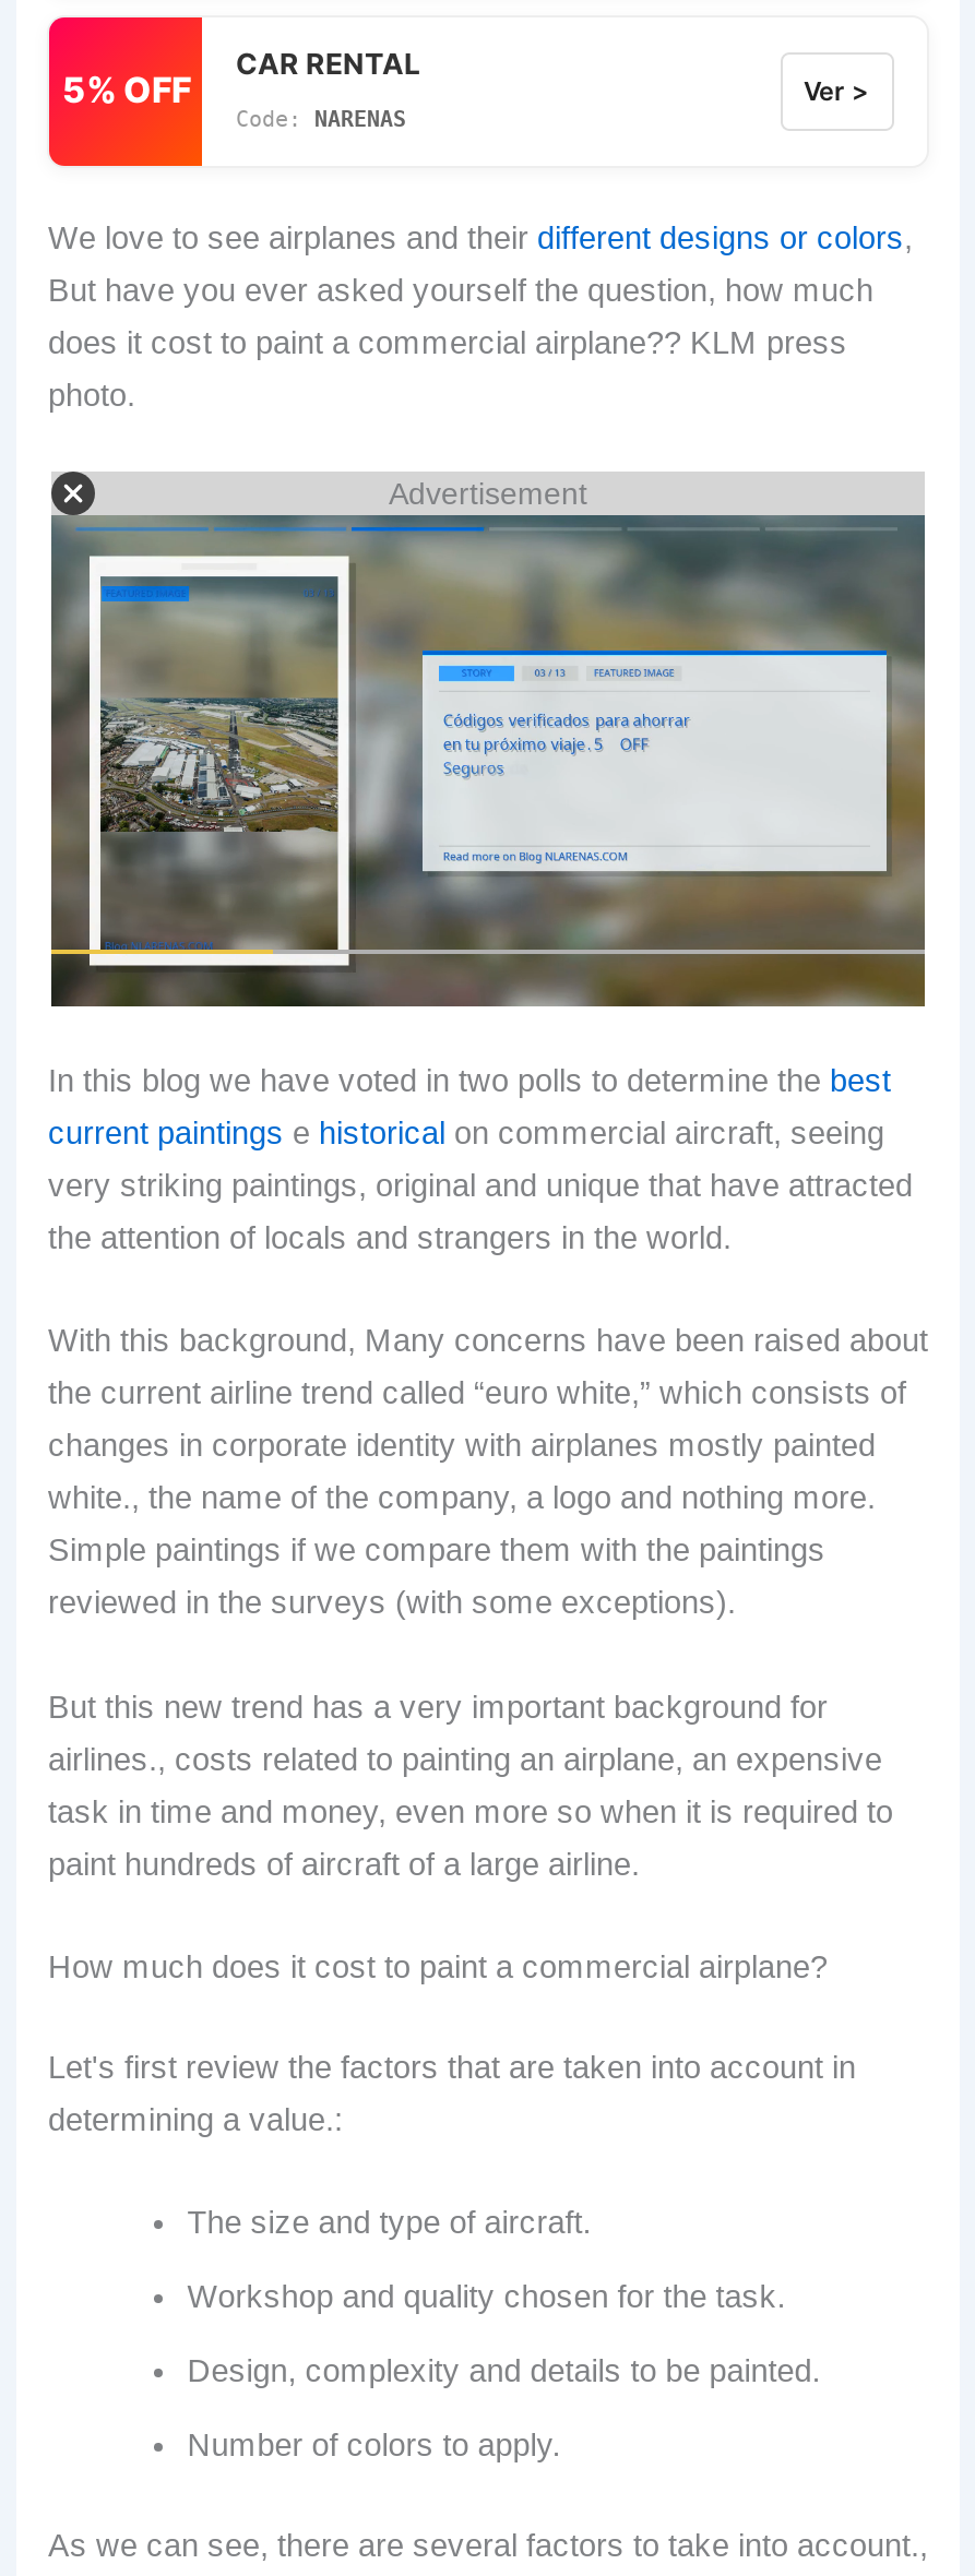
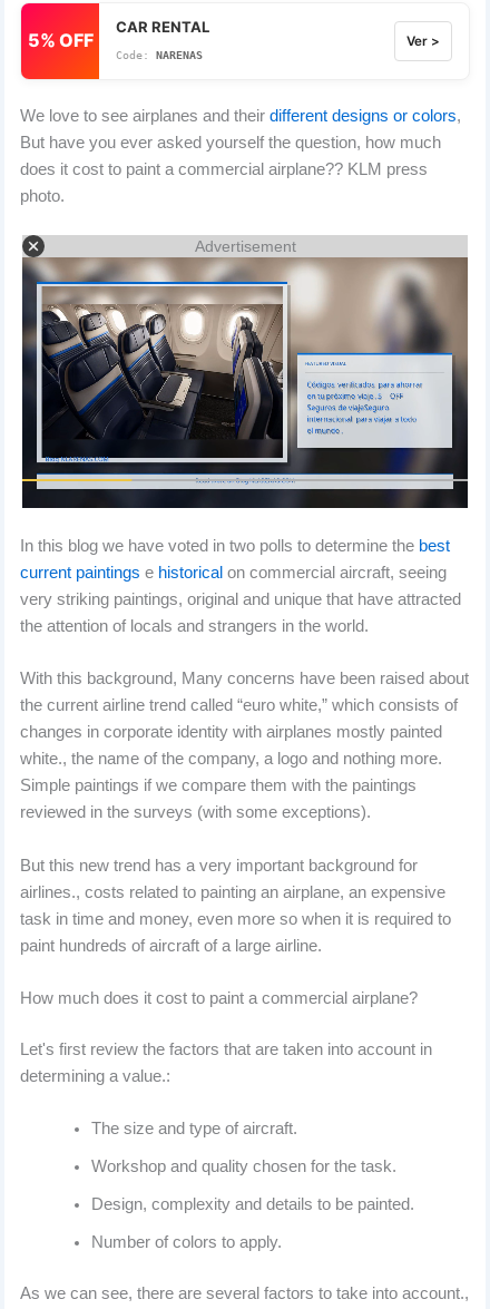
[49,513,927,1009] [image] -> [21,257,469,509] [image]

